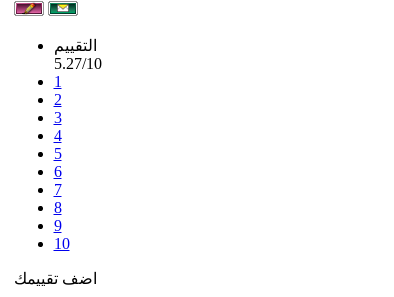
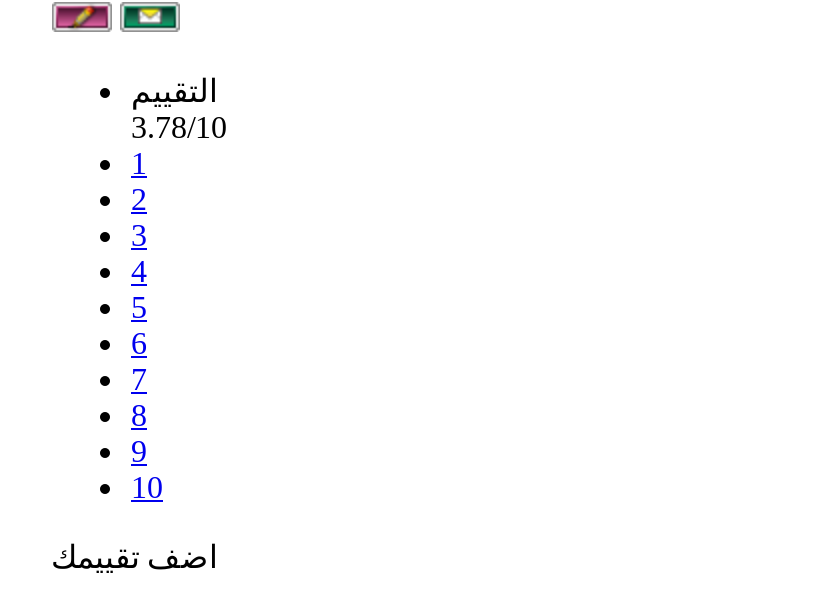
[53,55,101,72] 5.27/10 -> [131,110,227,144] 3.78/10

